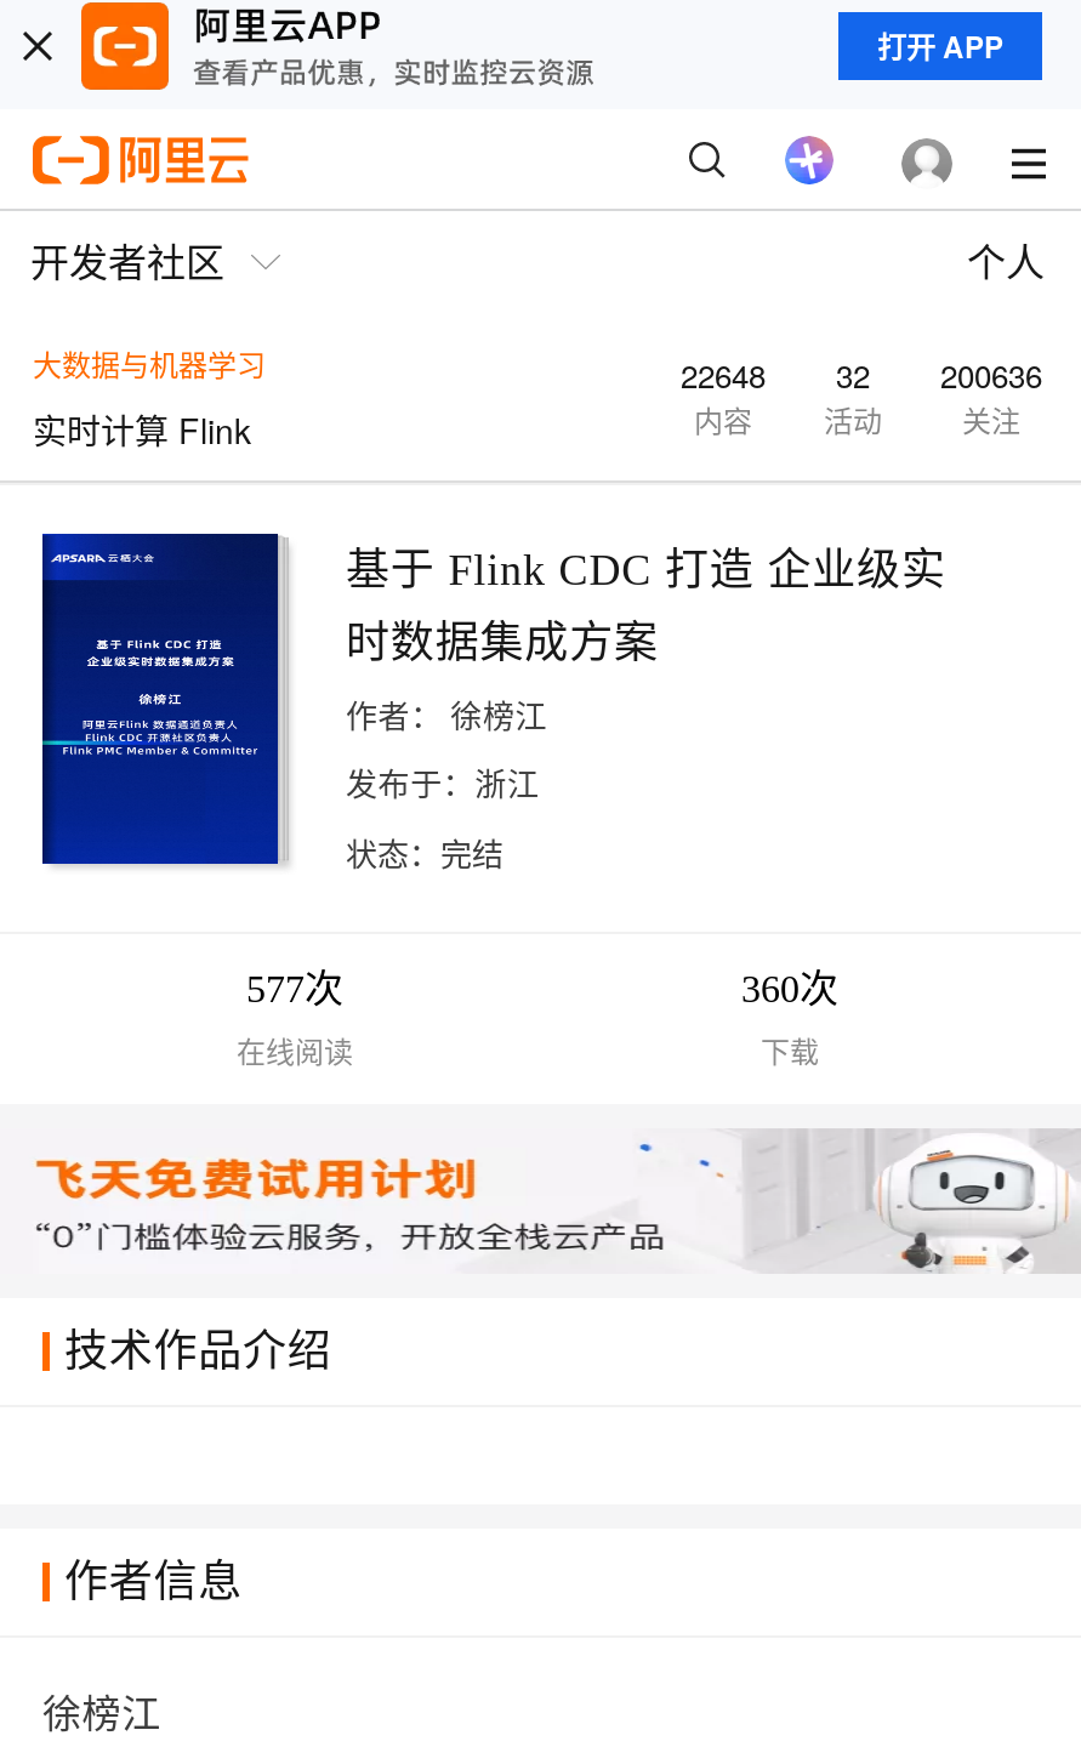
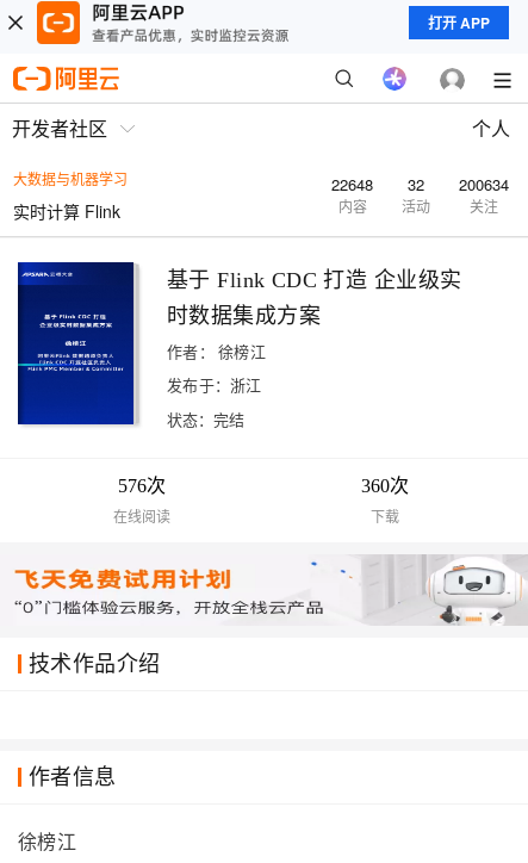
[681,351,1042,397] 22648 32 200636 -> [331,172,509,195] 22648 32 200634
[246,968,343,1009] 577次 -> [118,476,166,496] 576次

